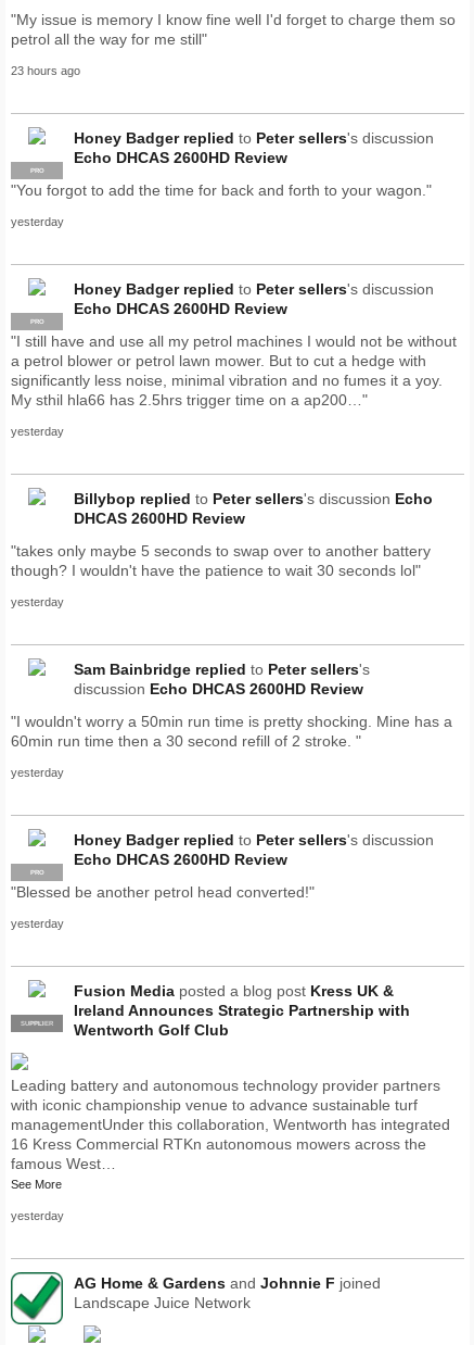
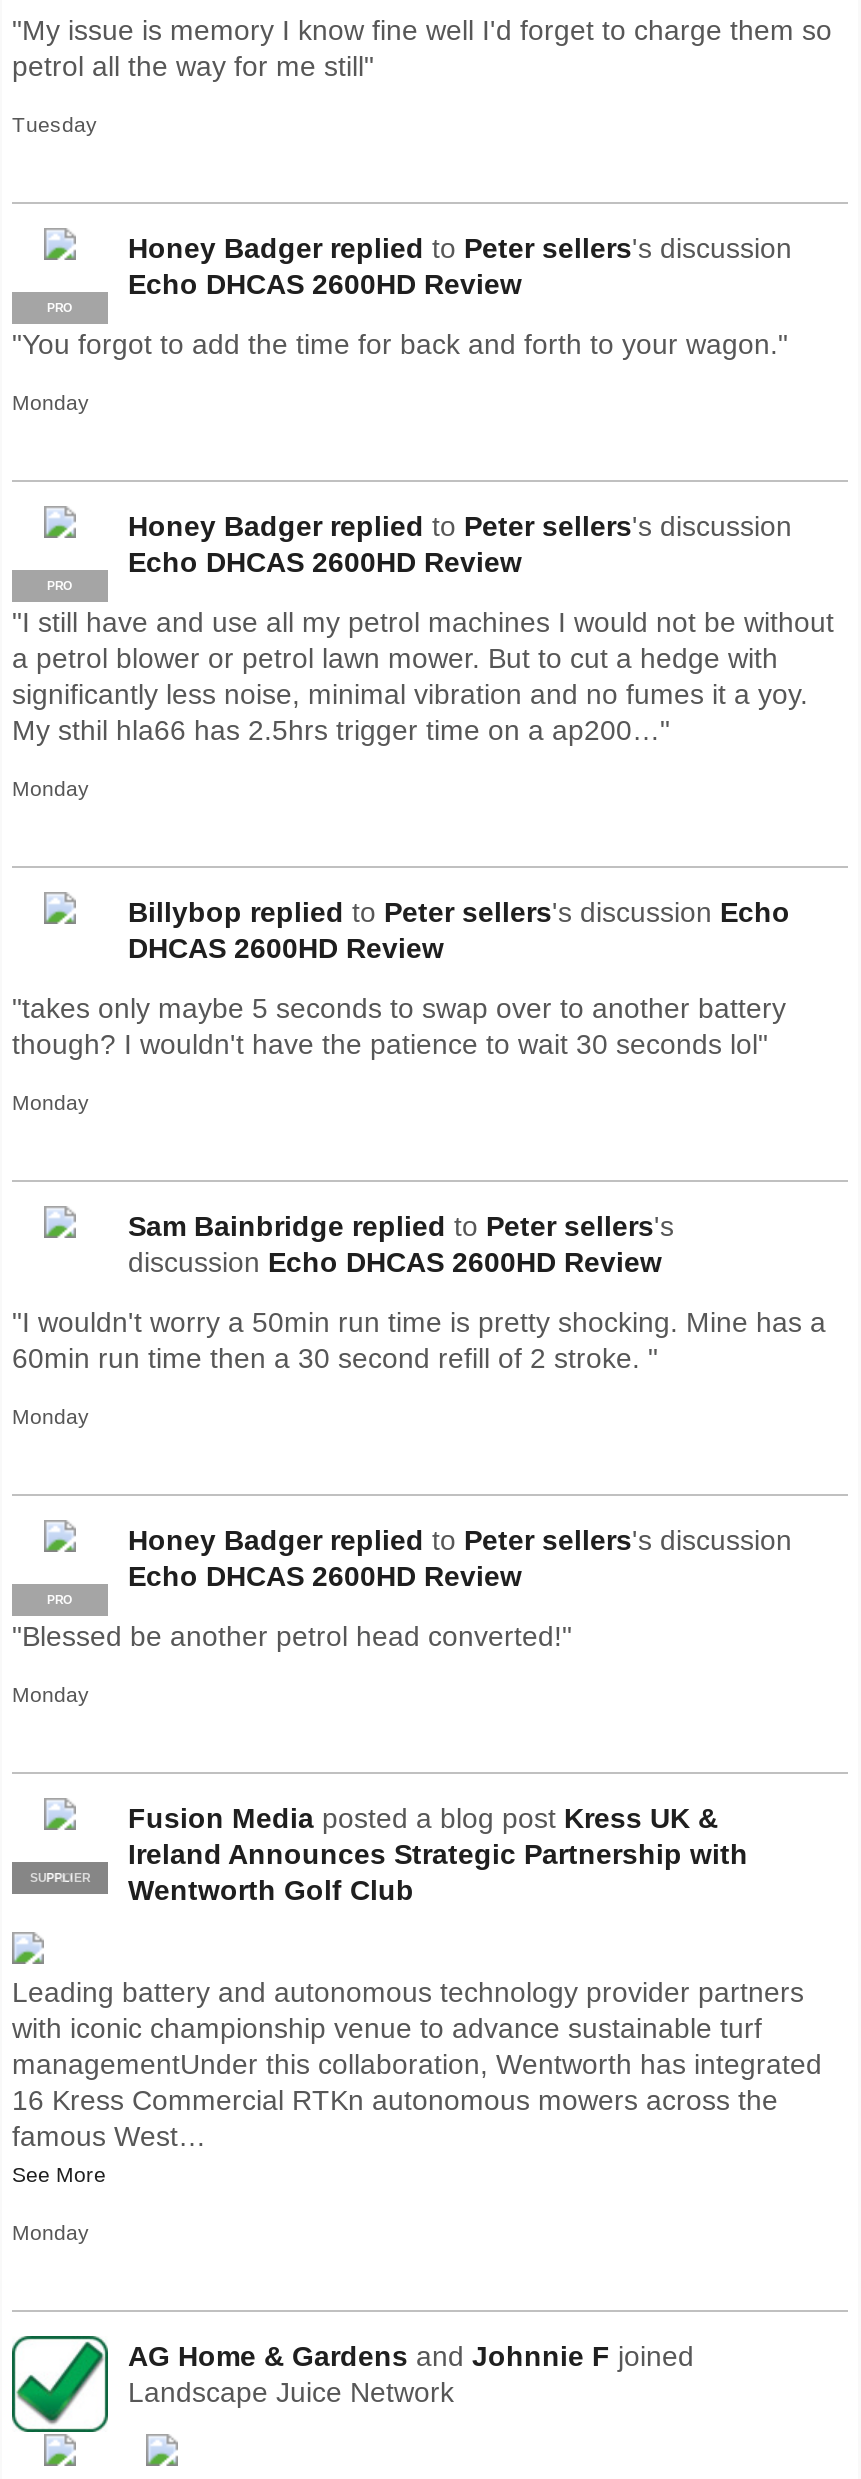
[11,64,80,77] 23 hours ago -> [12,111,98,135] Tuesday
[11,215,64,228] yesterday -> [12,389,90,413] Monday
[11,424,64,437] yesterday -> [12,775,90,799] Monday
[11,595,64,608] yesterday -> [12,1089,90,1113] Monday
[11,765,64,779] yesterday -> [12,1403,90,1427] Monday
[11,917,64,930] yesterday -> [12,1681,90,1705] Monday
[11,1209,64,1222] yesterday -> [12,2219,90,2243] Monday

